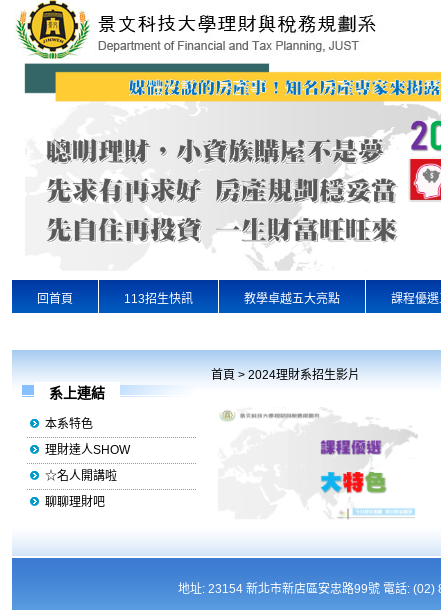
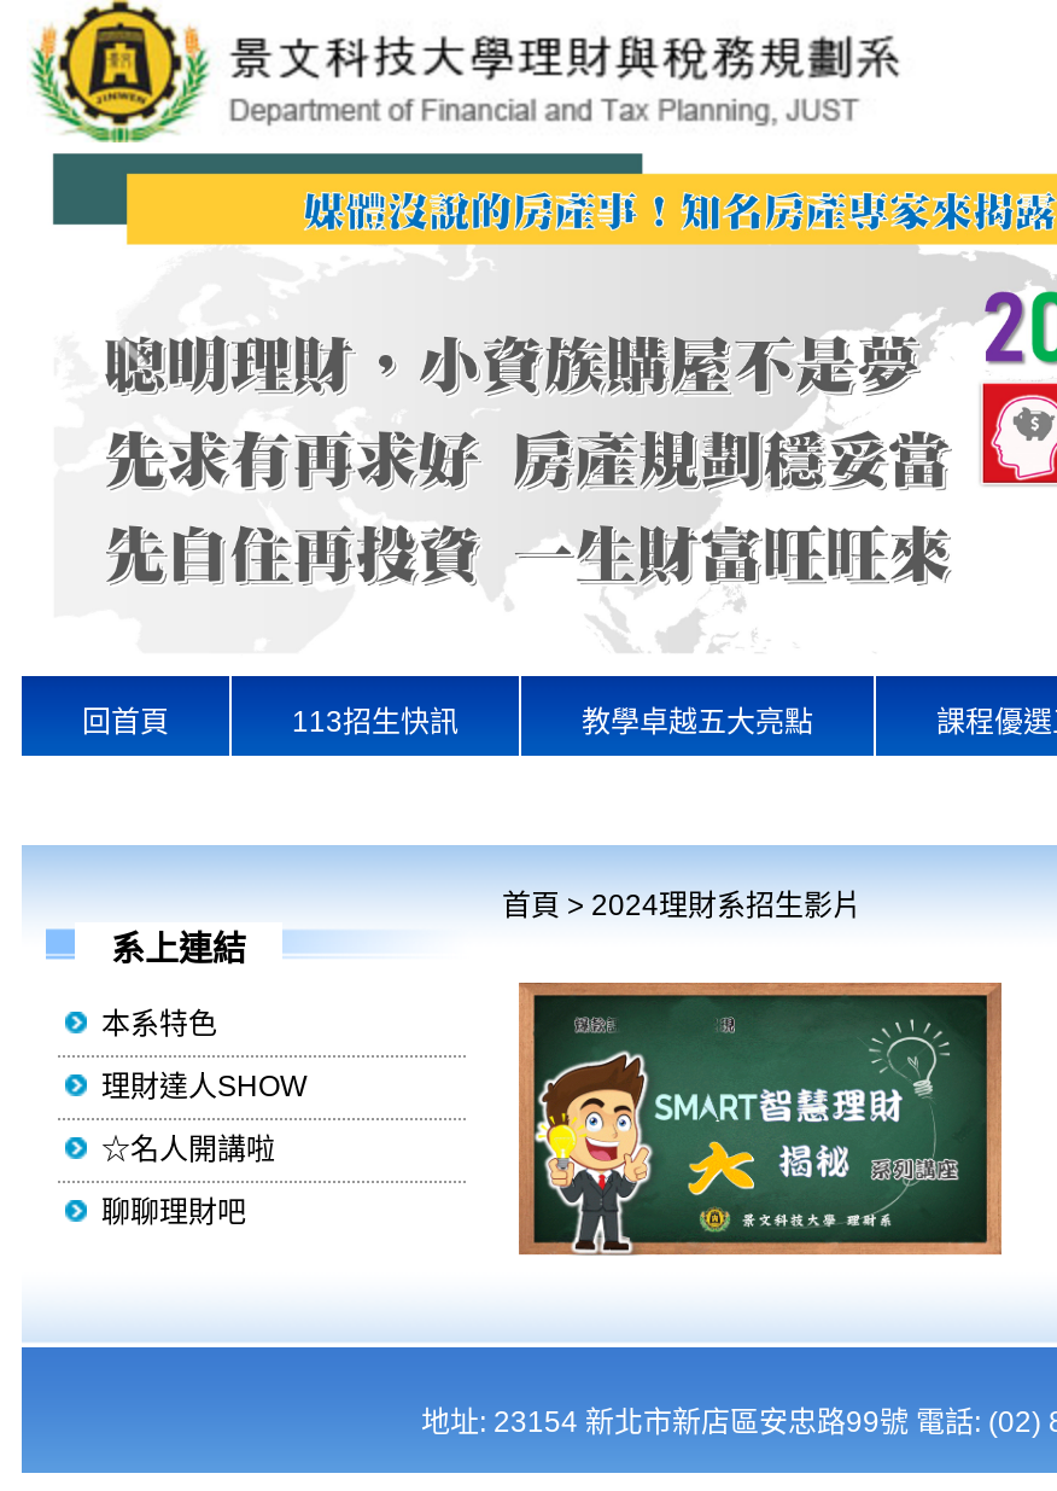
[218,407,418,520] [image] -> [516,980,1004,1258] [image]

